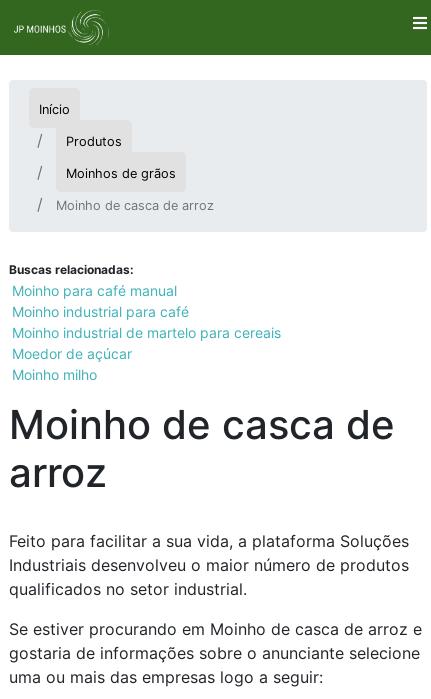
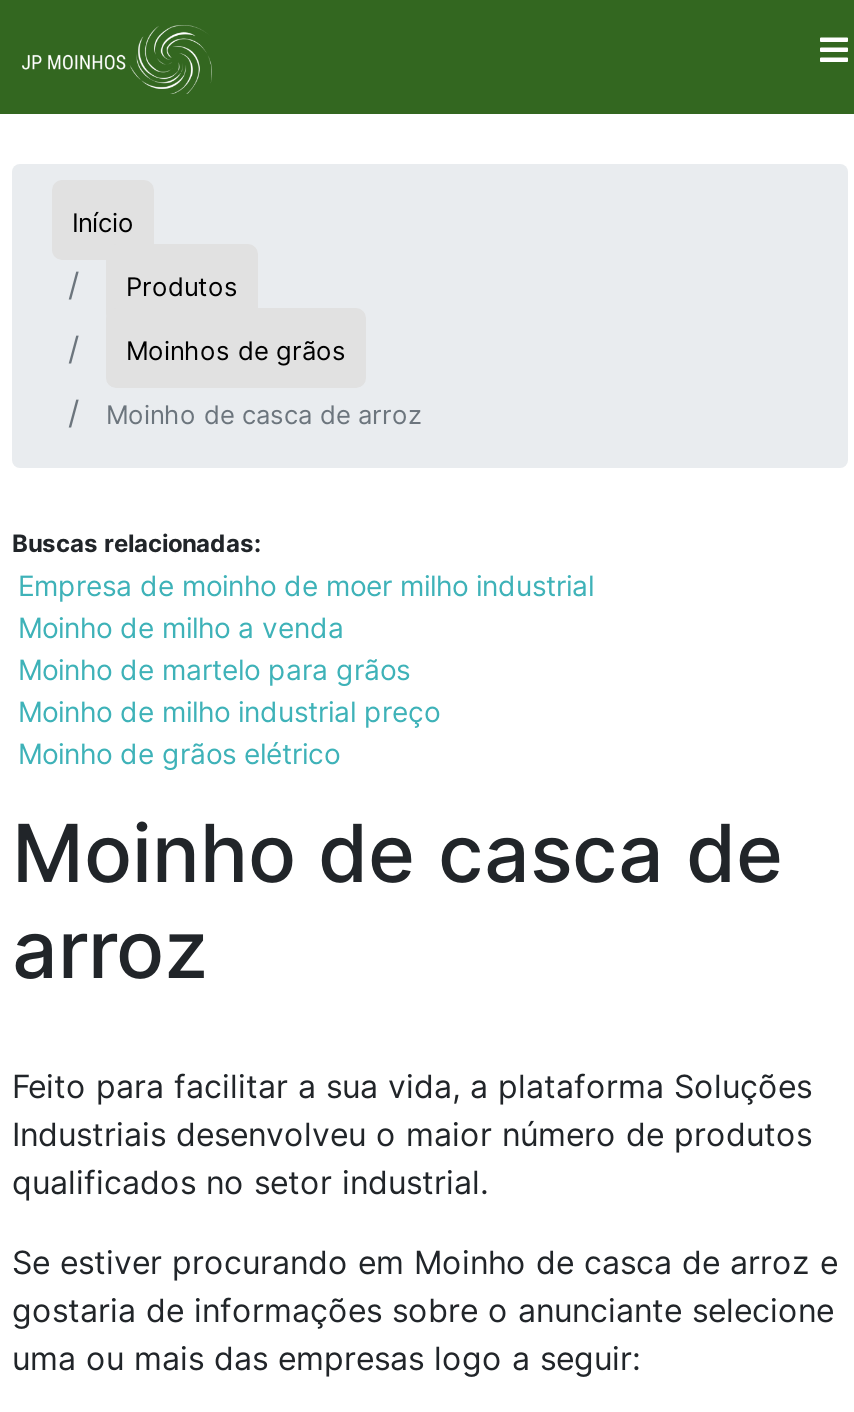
[12,282,281,383] Moinho para café manual | Moinho industrial para café | Moinho industrial de martelo para cereais | Moedor de açúcar | Moinho milho -> [18,569,594,771] Empresa de moinho de moer milho industrial | Moinho de milho a venda | Moinho de martelo para grãos | Moinho de milho industrial preço | Moinho de grãos elétrico

